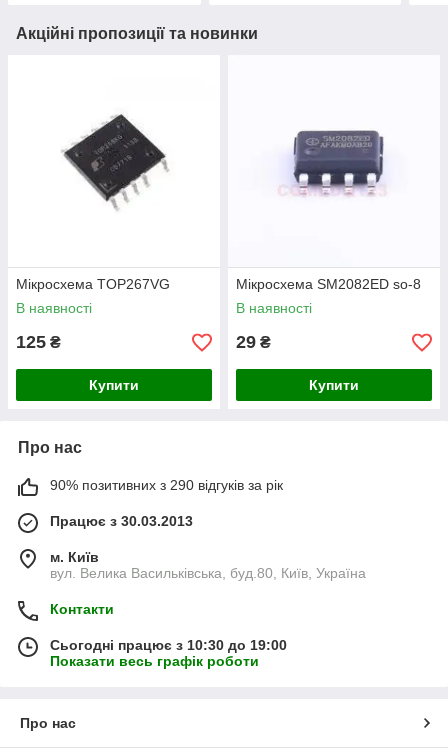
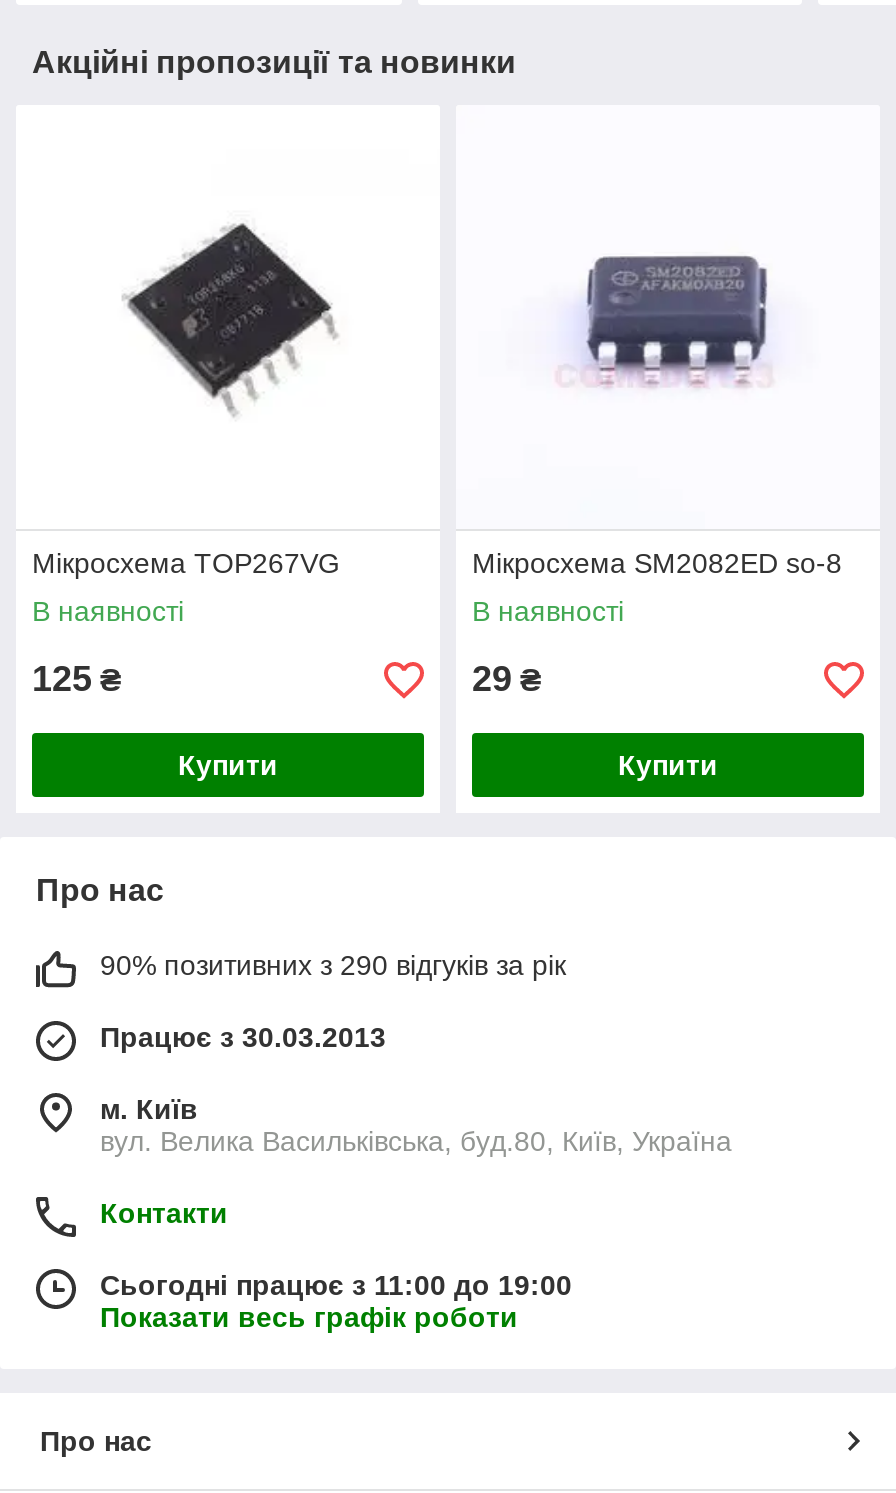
[50,637,287,653] Сьогодні працює з 10:30 до 19:00 -> [100,1270,572,1302] Сьогодні працює з 11:00 до 19:00

